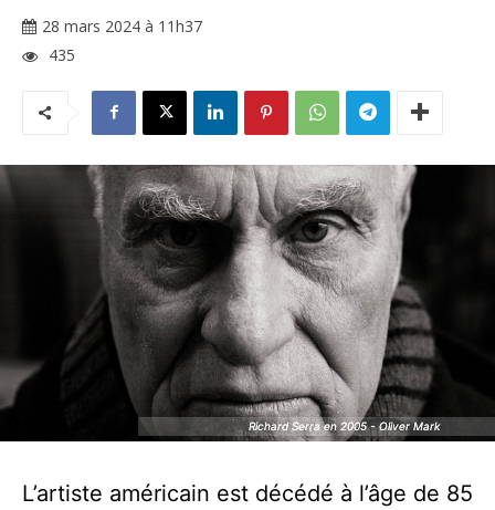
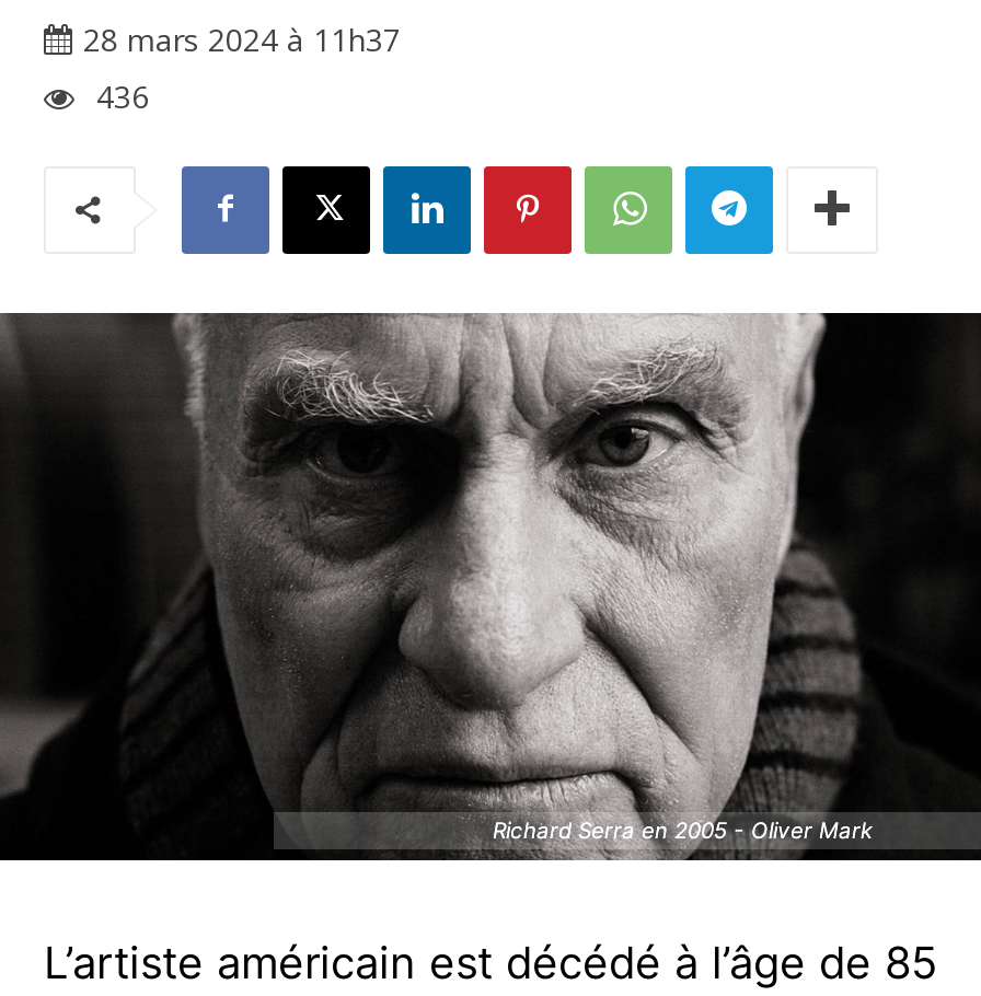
[49,45,75,66] 435 -> [96,76,149,118] 436

